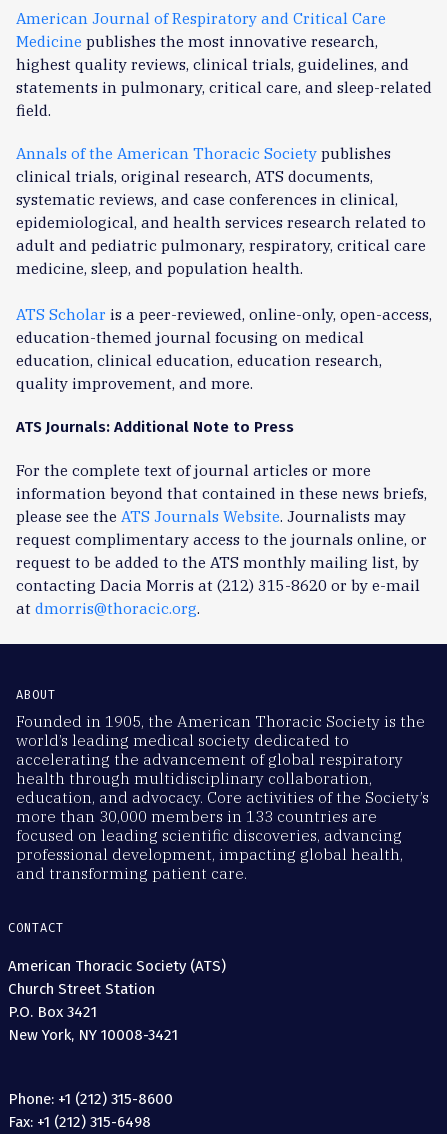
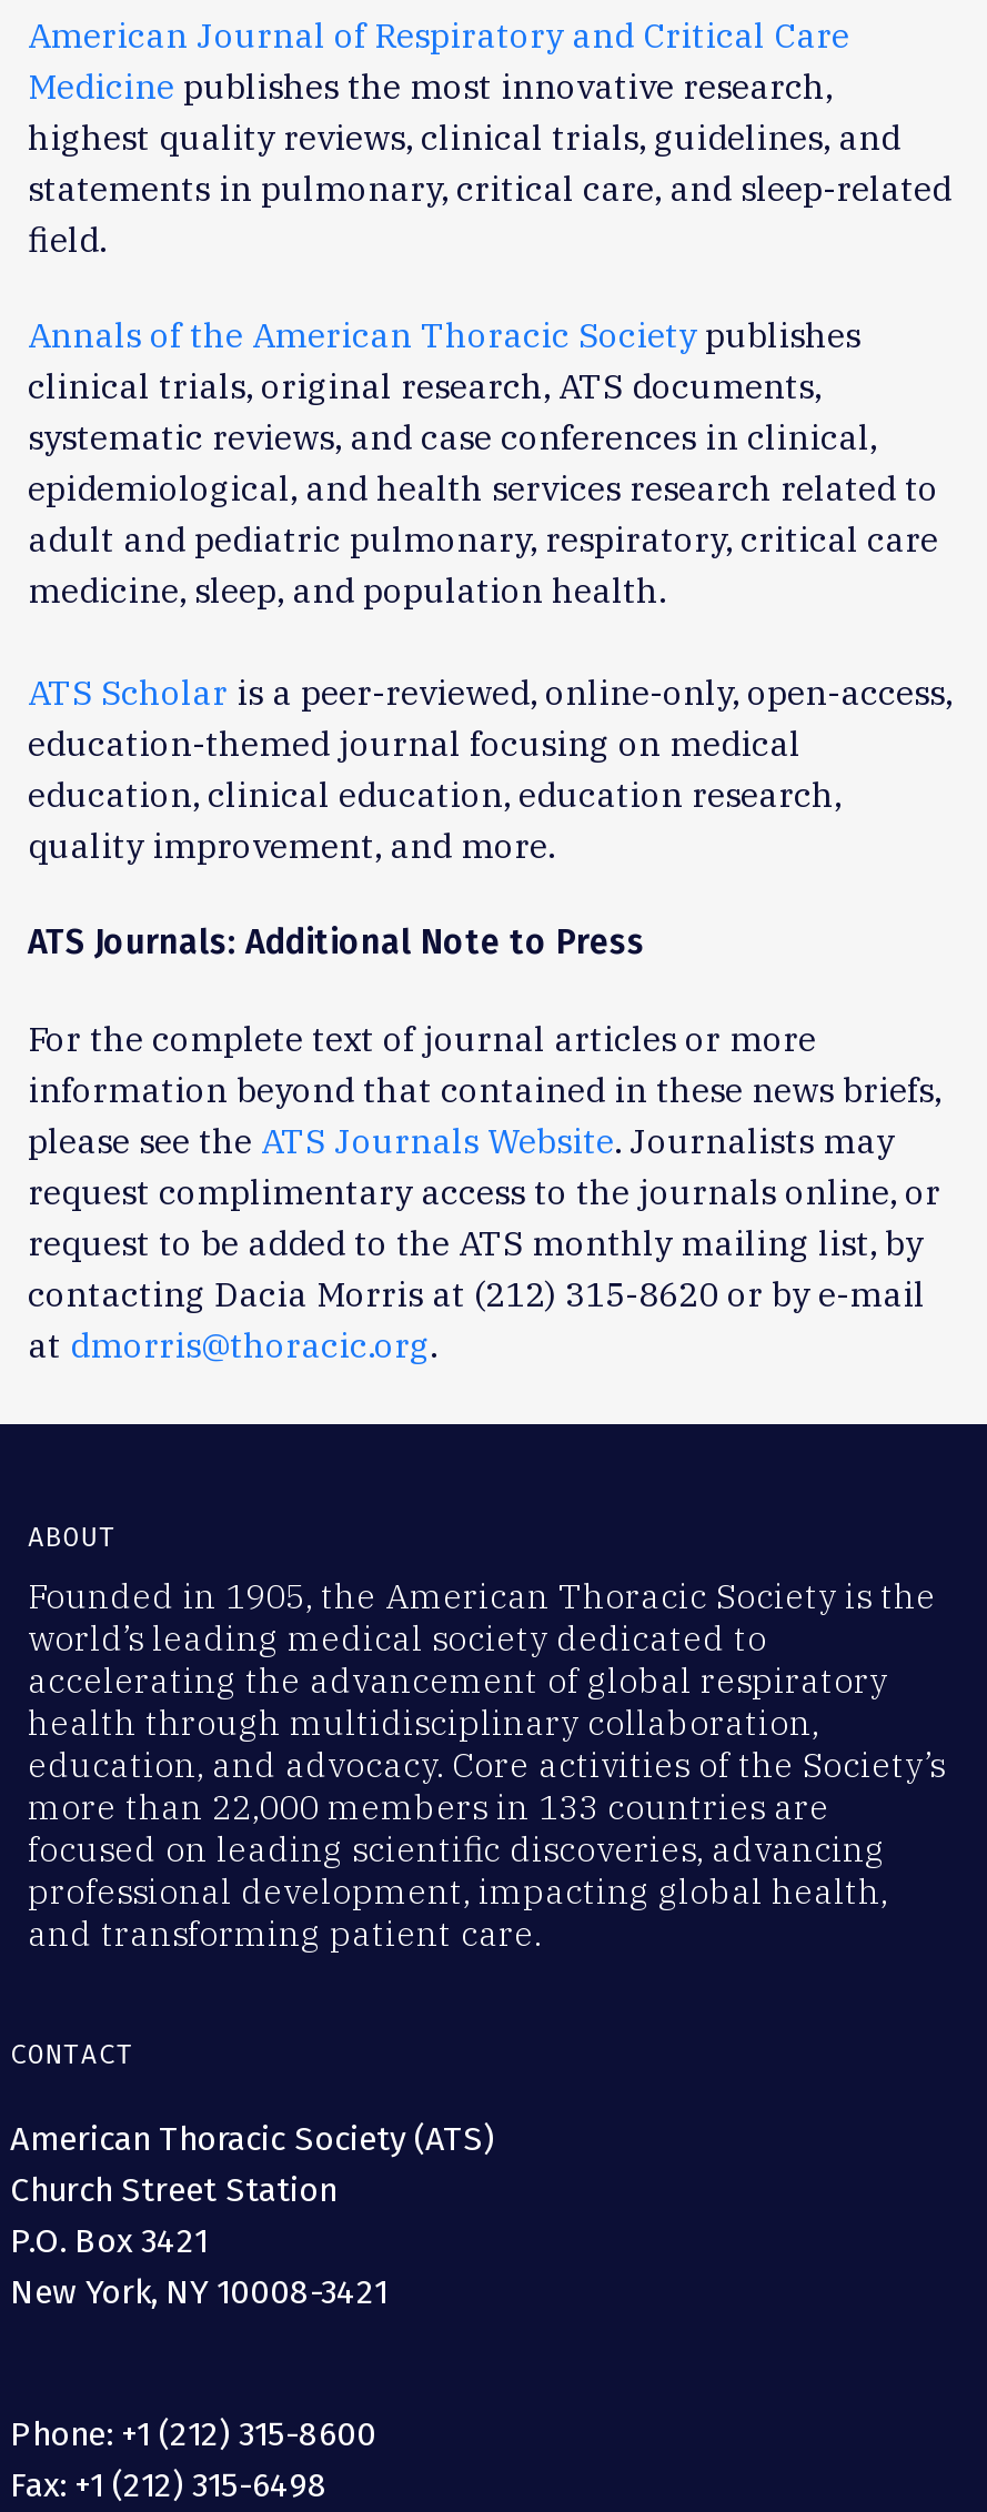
[16,806,377,826] more than 30,000 members in 133 countries are -> [28,1784,829,1828] more than 22,000 members in 133 countries are

